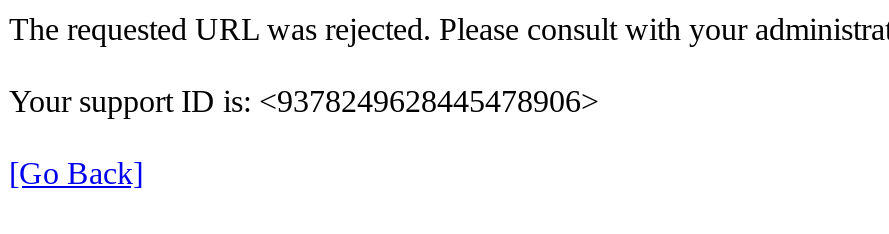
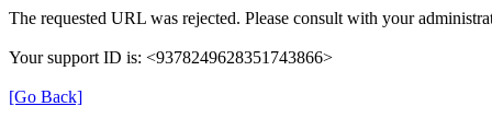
[9,84,599,118] Your support ID is: <9378249628445478906> -> [9,48,333,67] Your support ID is: <9378249628351743866>

